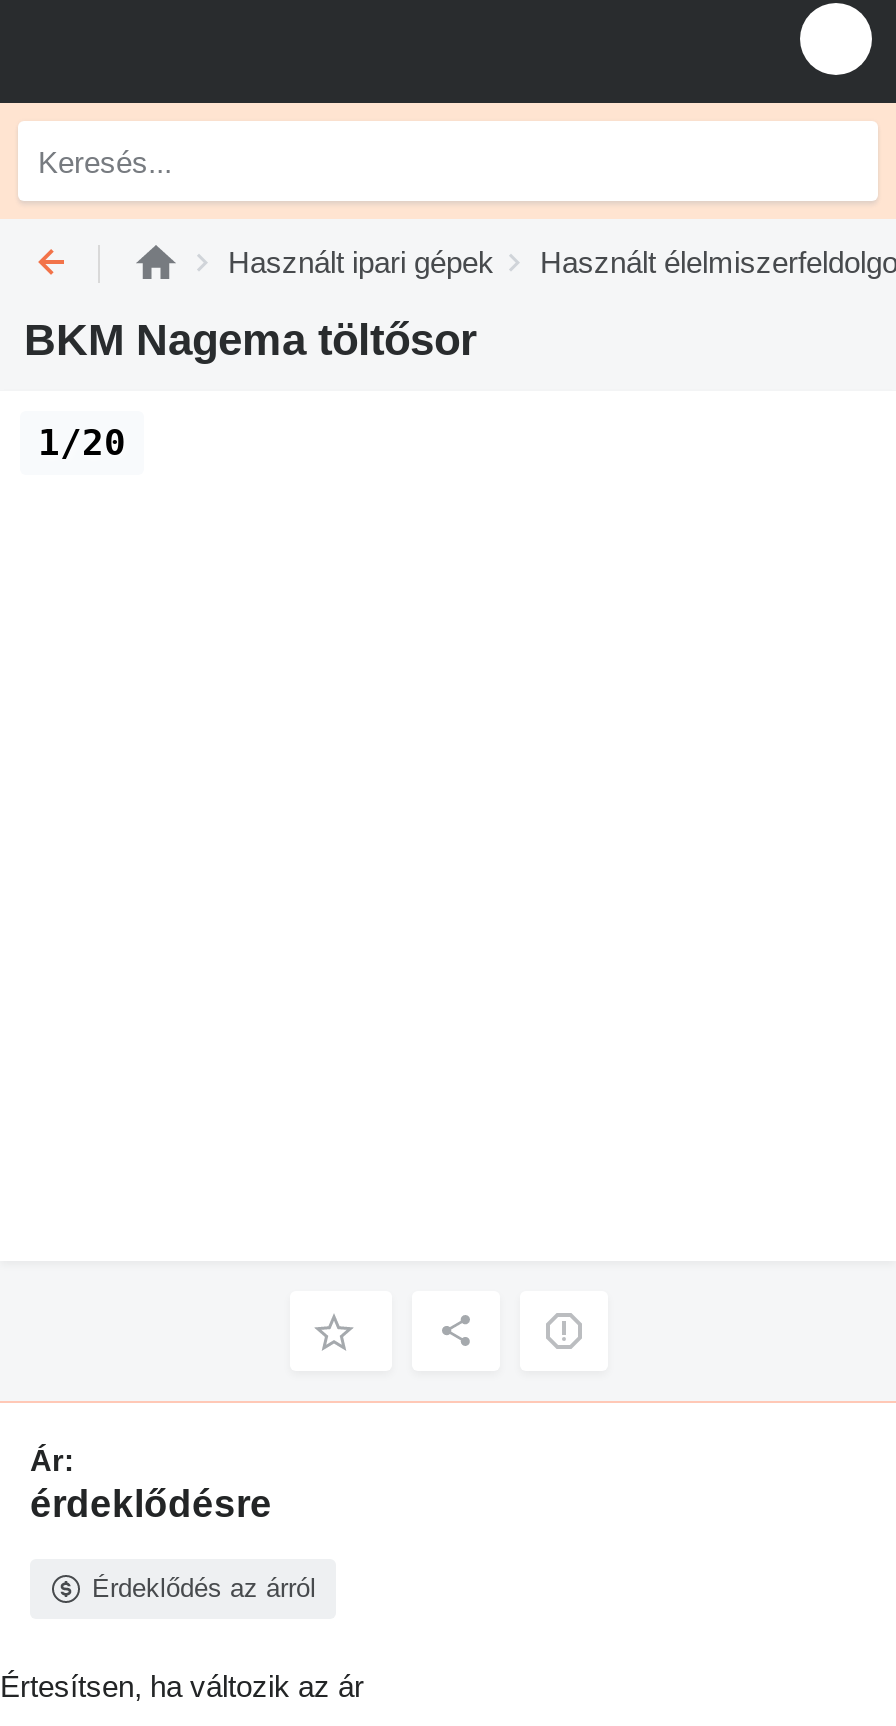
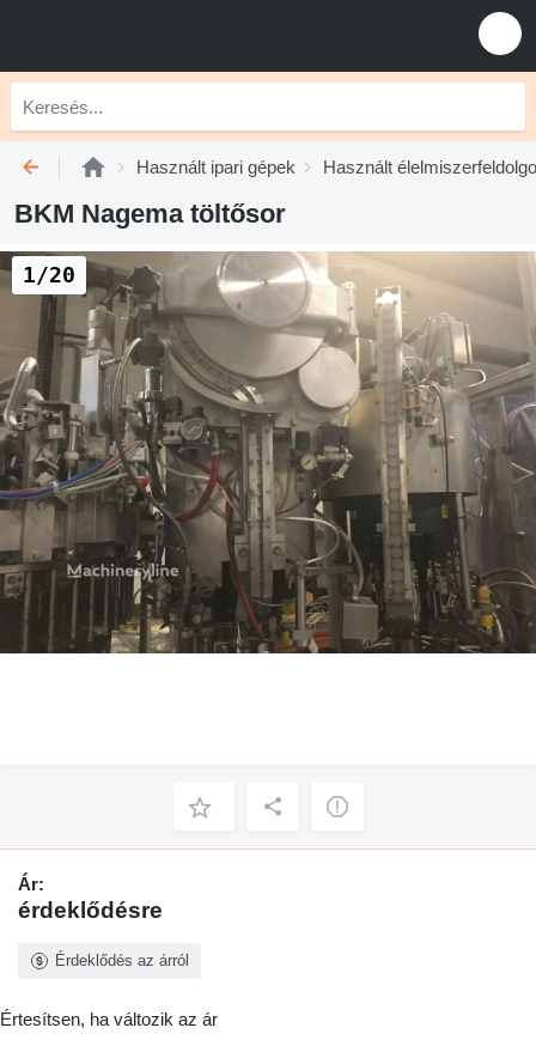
none -> [4,250,532,655] [image]

